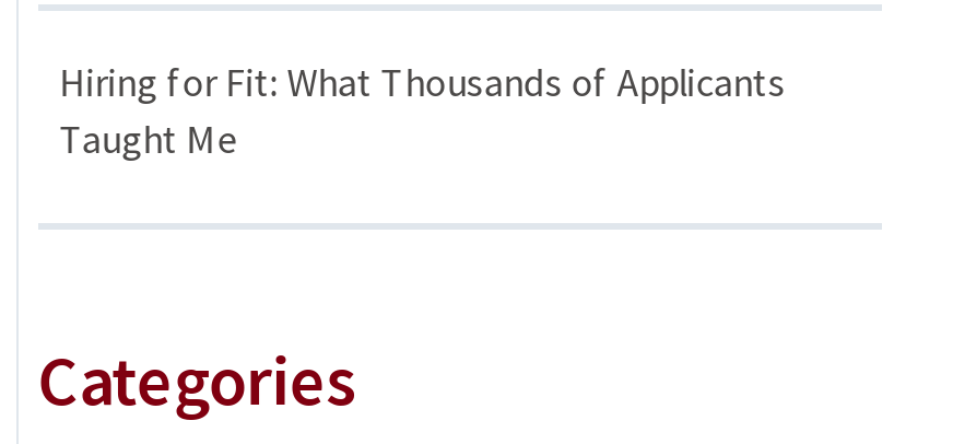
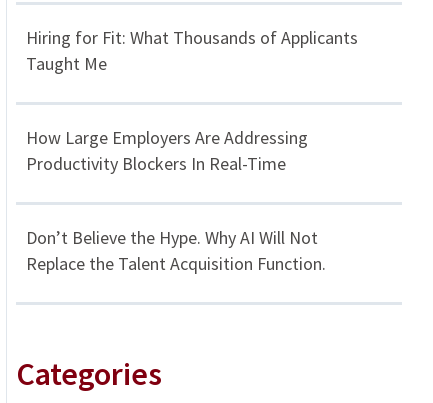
none -> [26,126,326,275] How Large Employers Are Addressing | Productivity Blockers In Real-Time | Don’t Believe the Hype. Why AI Will Not | Replace the Talent Acquisition Function.

